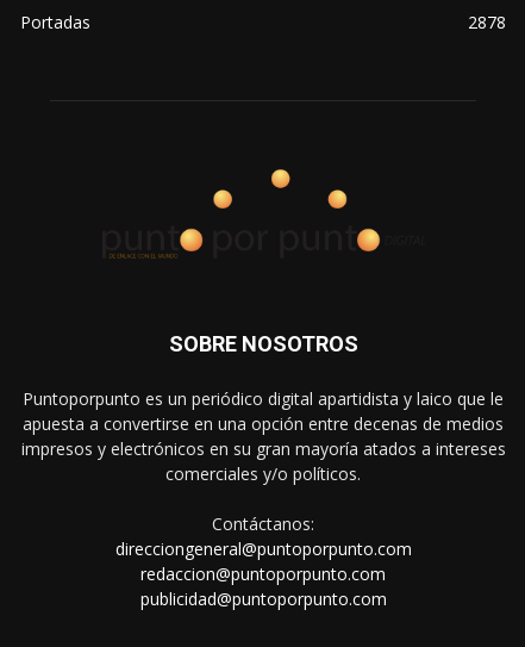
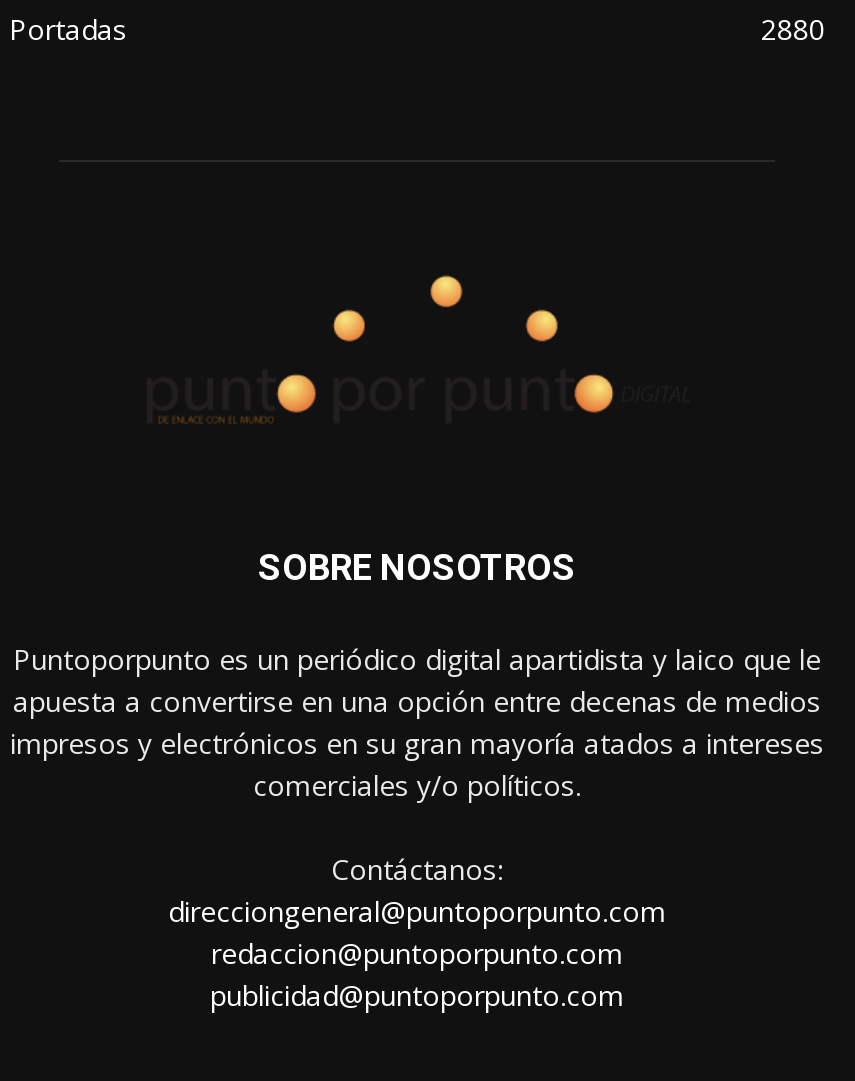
[468,11,506,33] 2878 -> [761,9,825,47] 2880

